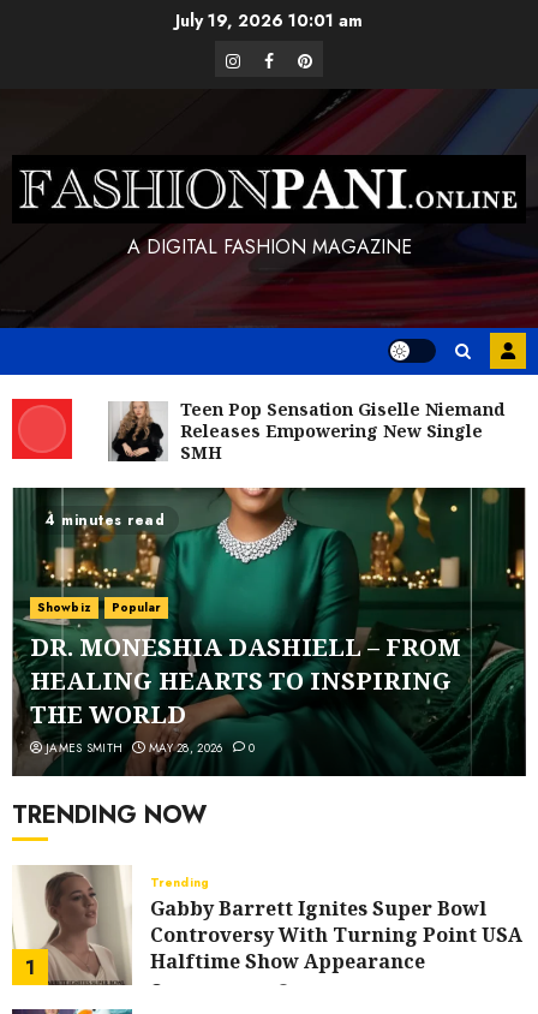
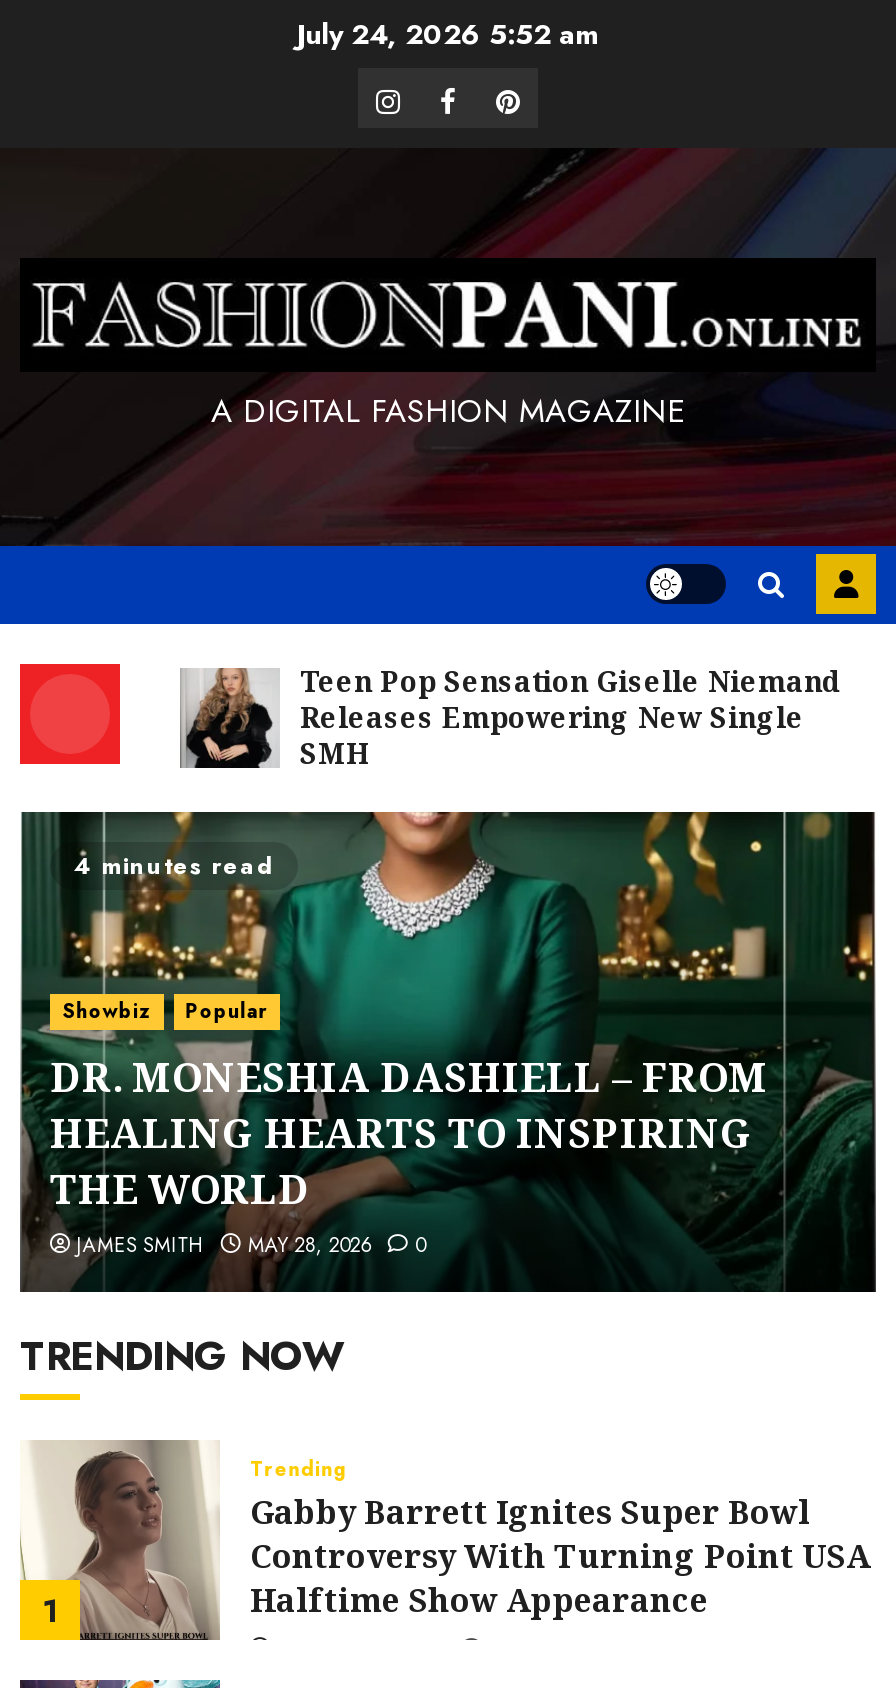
[175,8,363,32] July 19, 2026 10:01 am -> [297,14,599,54] July 24, 2026 5:52 am

